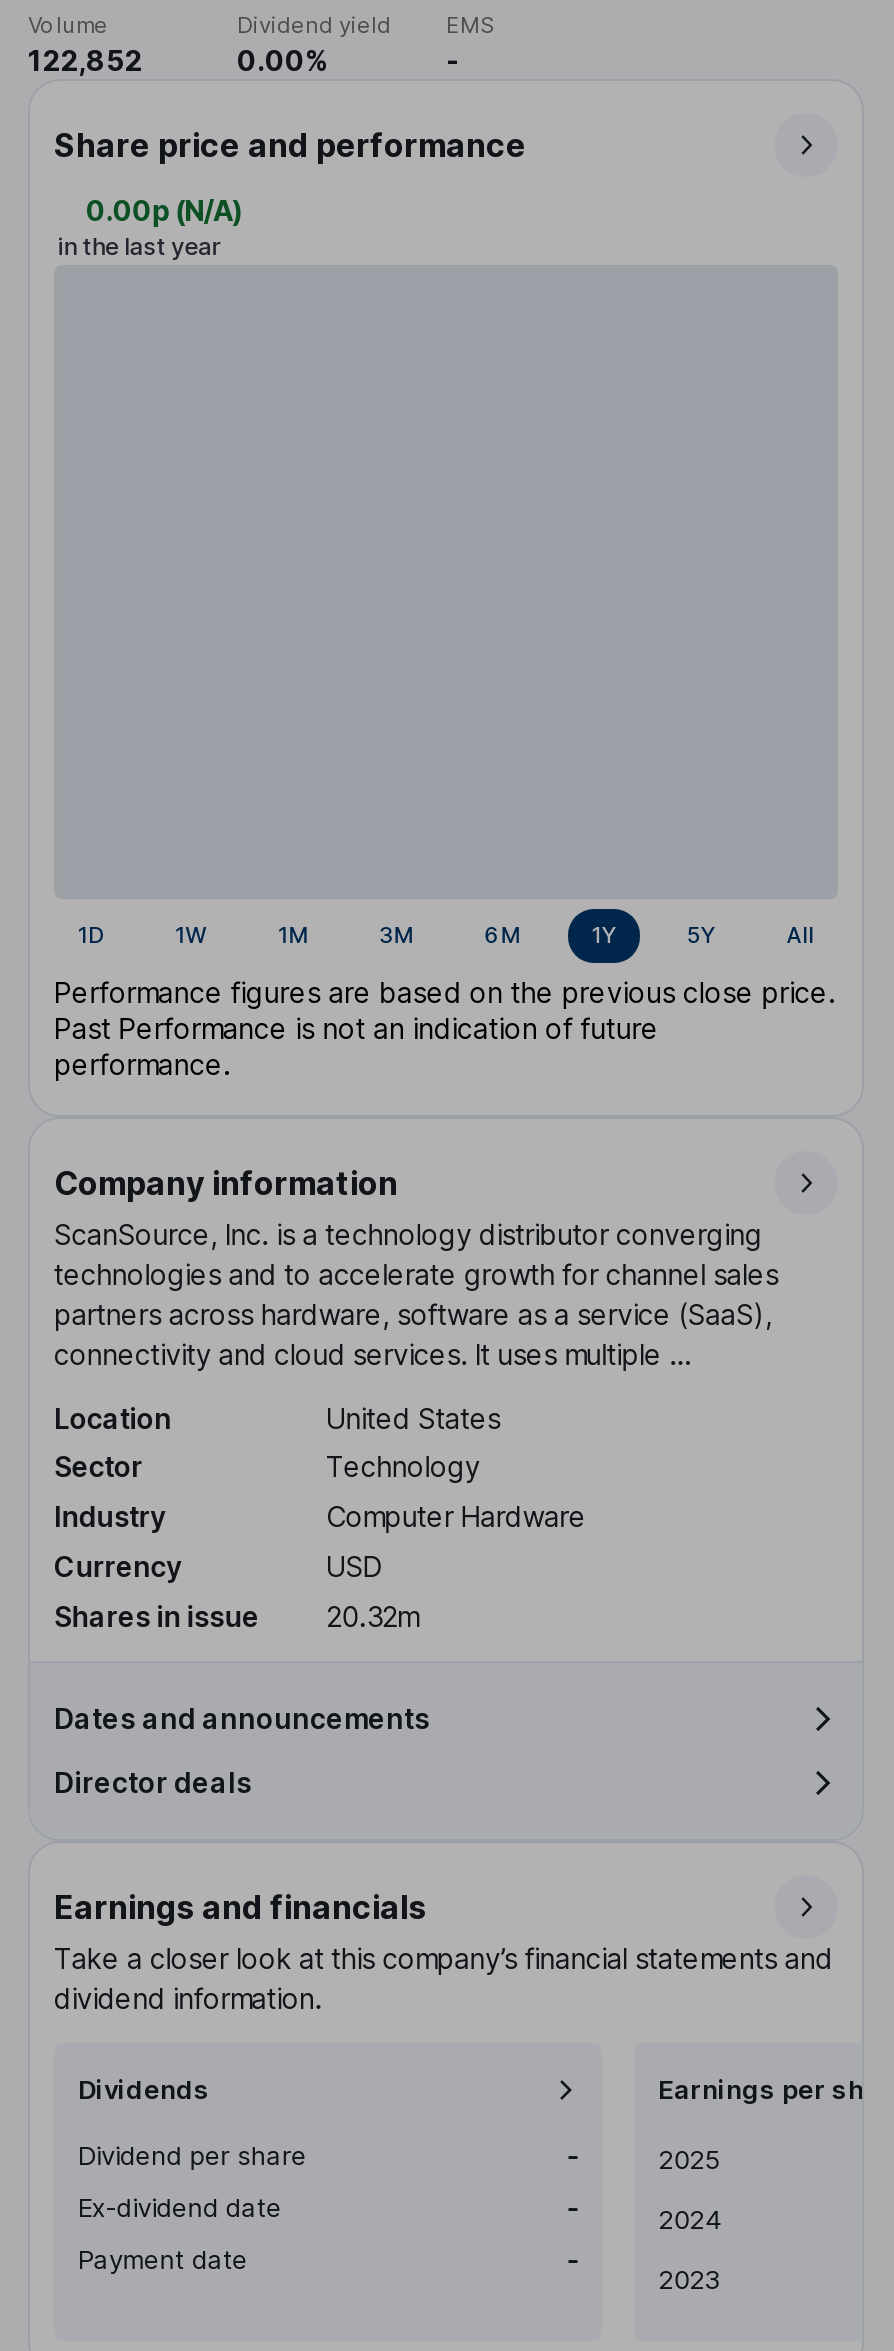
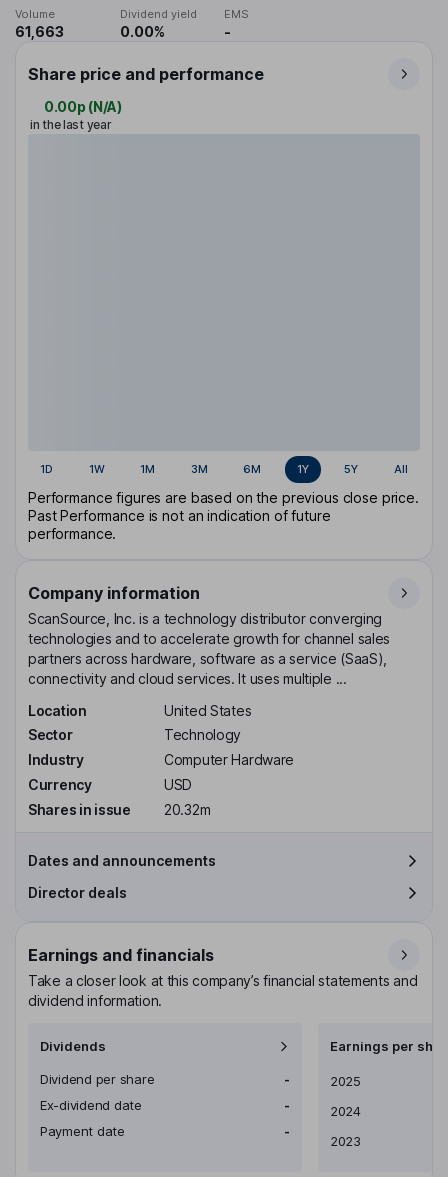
[28,42,142,76] 122,852 -> [15,23,64,40] 61,663

